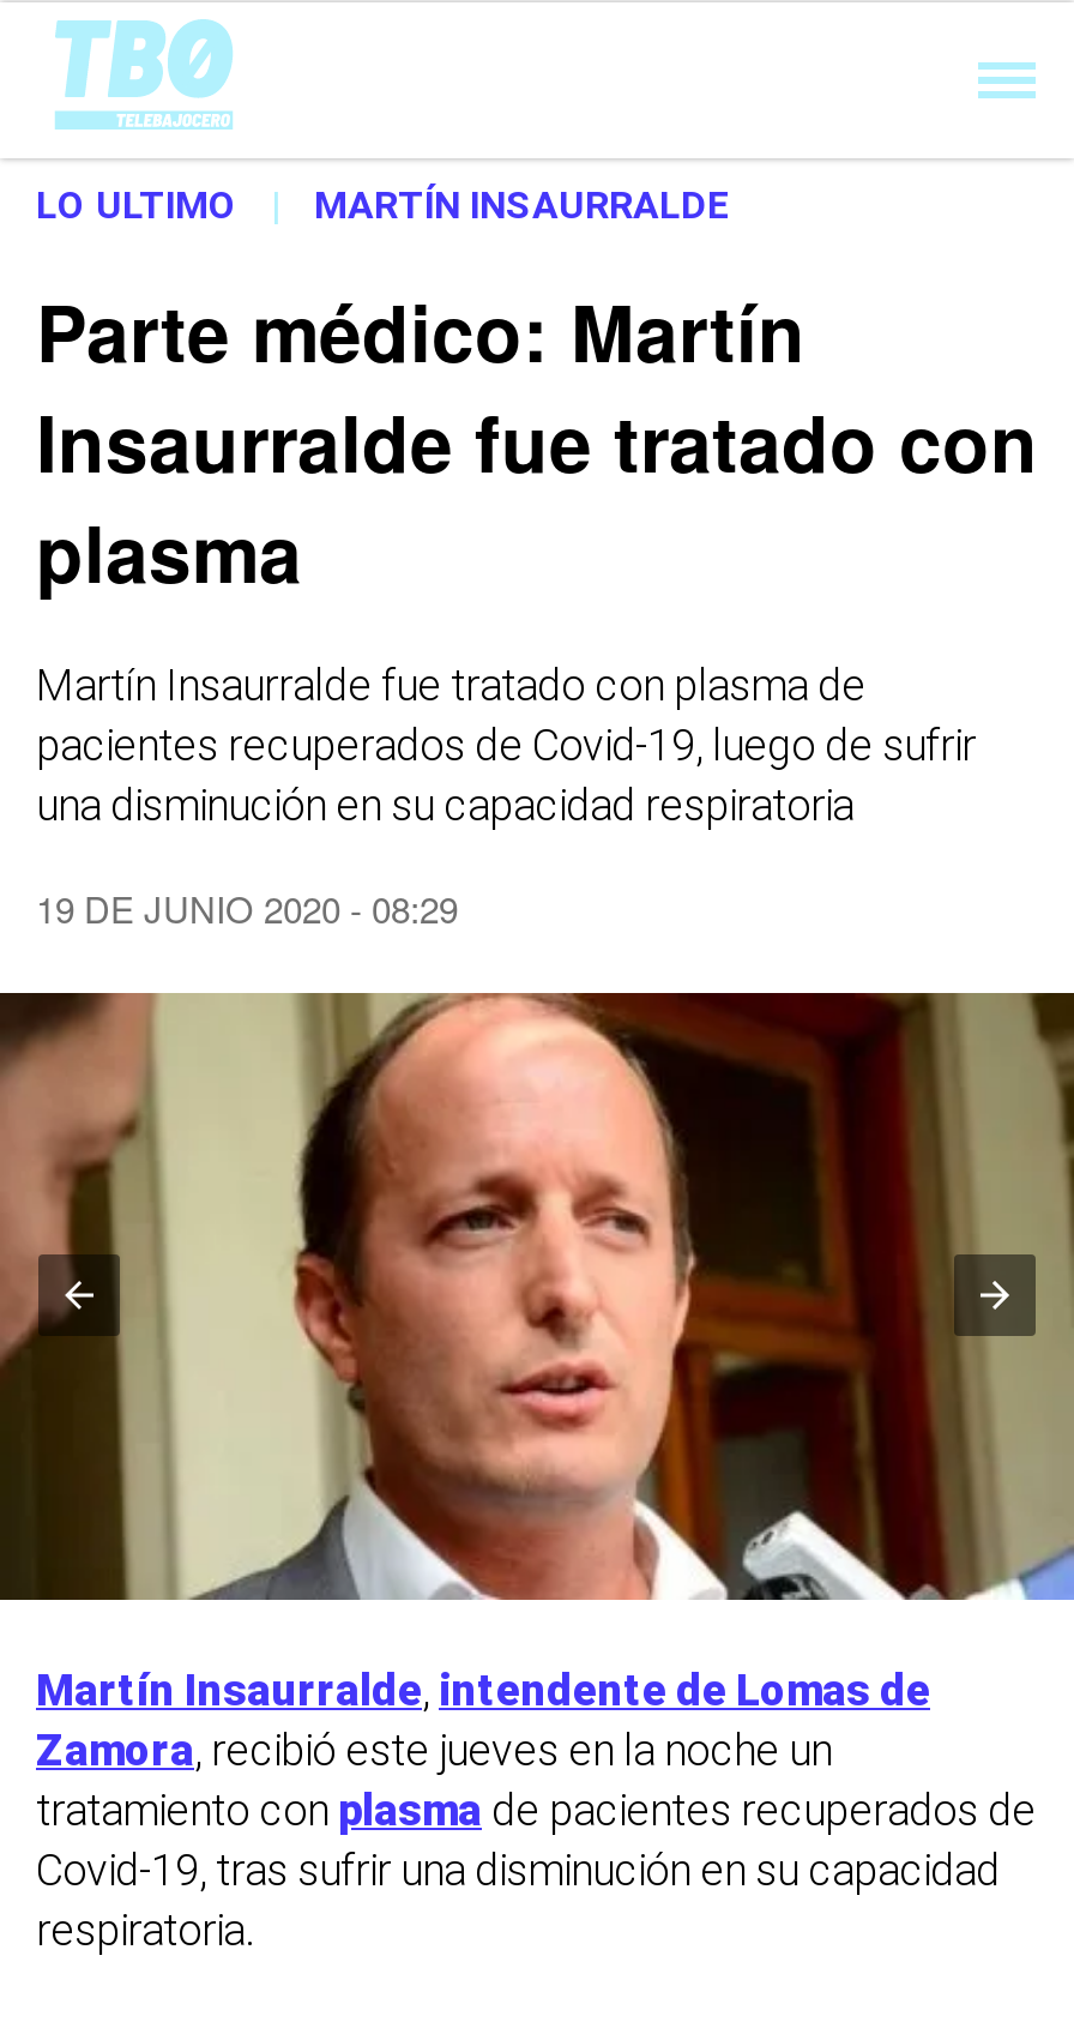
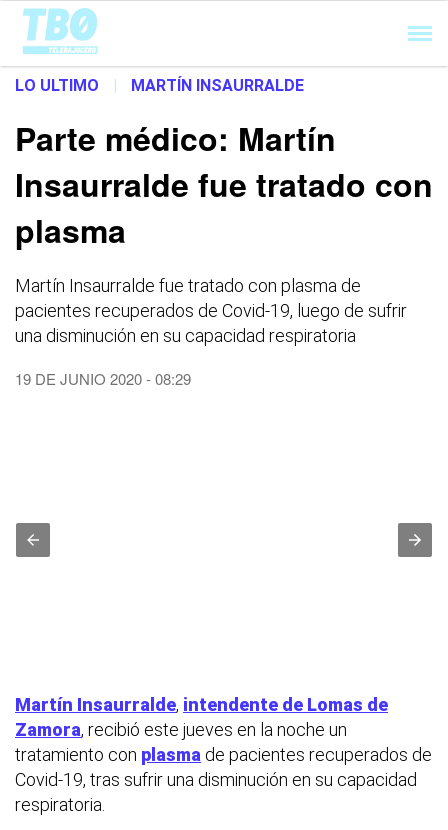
[7,991,1067,1602] [image] -> none

